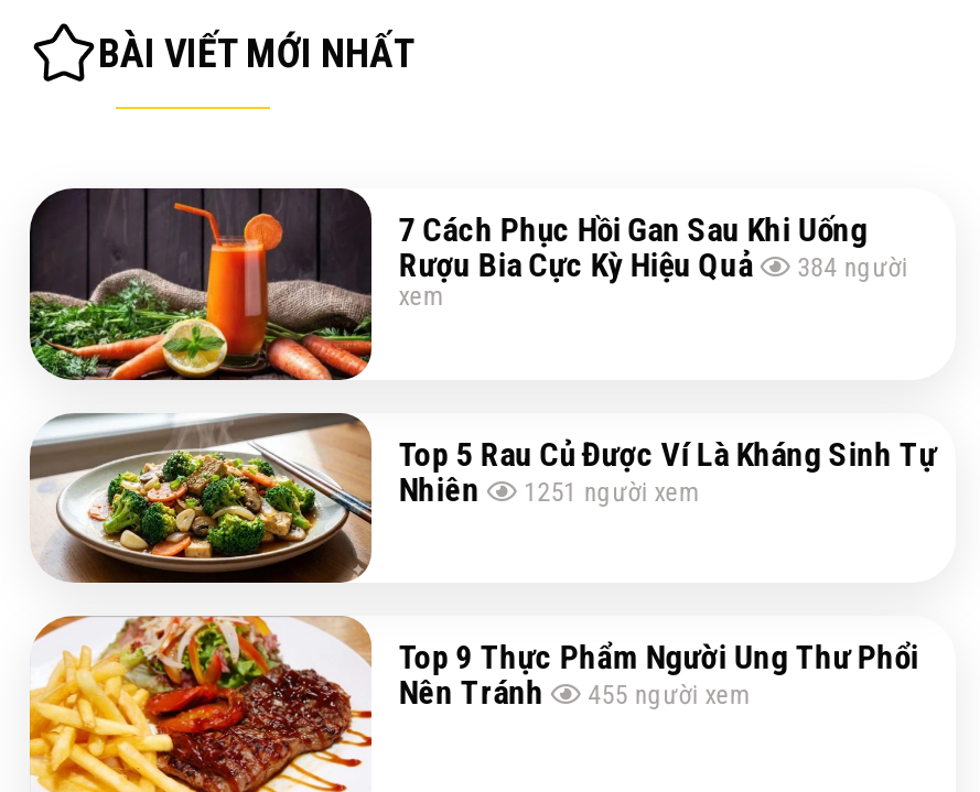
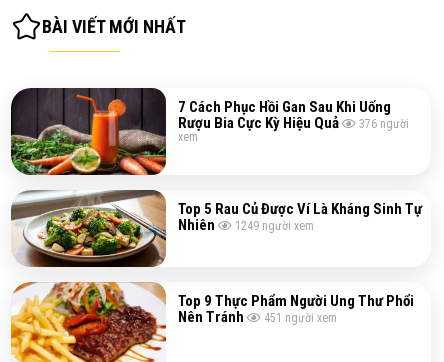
[398,246,908,286] Rượu Bia Cực Kỳ Hiệu Quả 384 người -> [178,114,409,132] Rượu Bia Cực Kỳ Hiệu Quả 376 người
[398,471,698,511] Nhiên 1251 người xem -> [178,216,314,234] Nhiên 1249 người xem
[398,673,749,713] Nên Tránh 455 người xem -> [178,308,337,326] Nên Tránh 451 người xem

